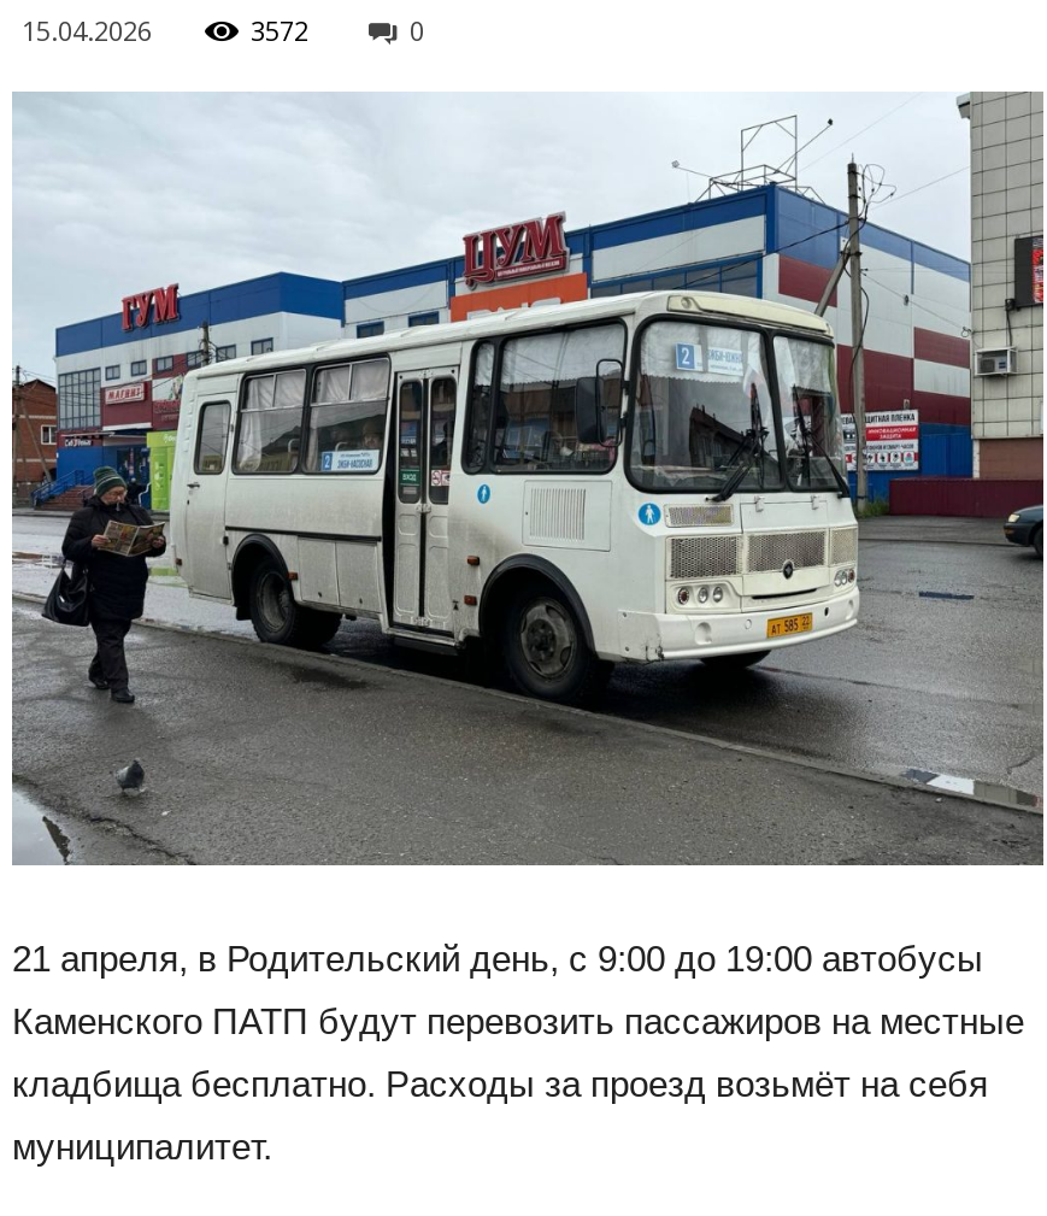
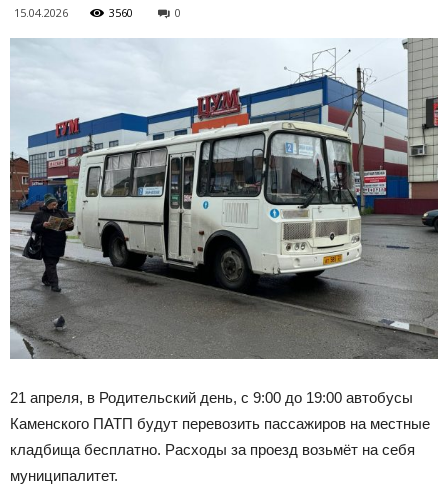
[251,12,308,48] 3572 -> [109,5,133,20] 3560

